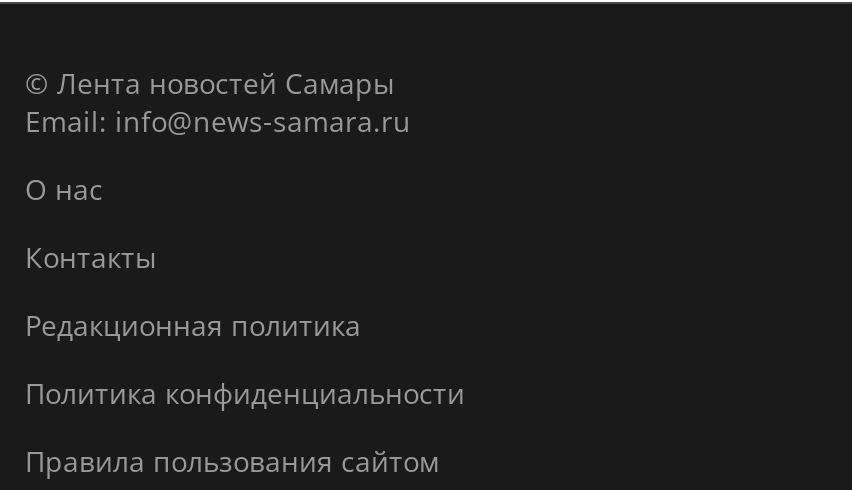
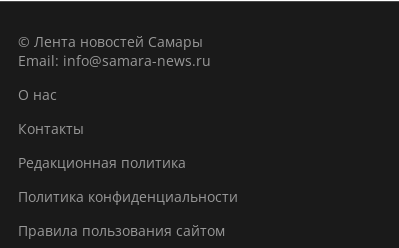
[25,102,411,140] Email: info@news-samara.ru -> [18,51,211,70] Email: info@samara-news.ru

